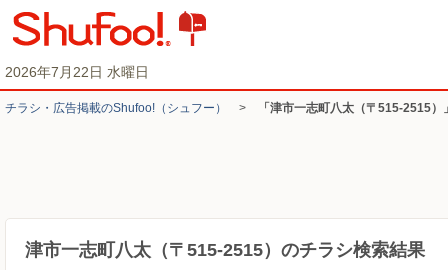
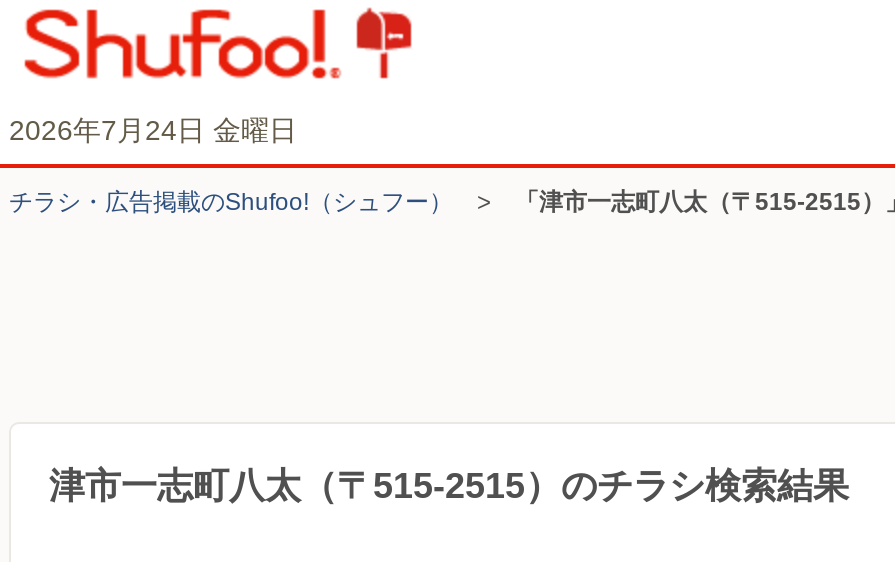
[5,64,149,80] 2026年7月22日 水曜日 -> [9,114,297,146] 2026年7月24日 金曜日

